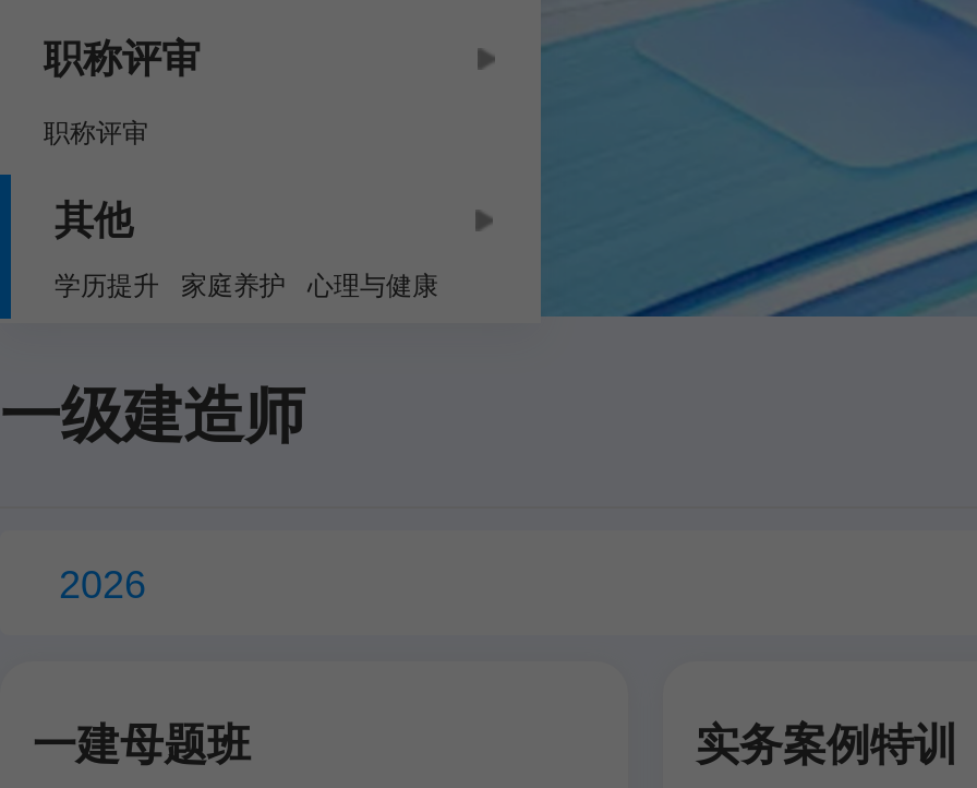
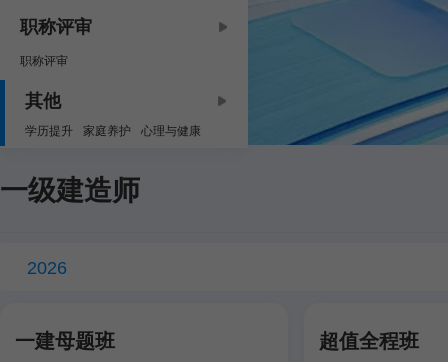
[696,720,957,768] 实务案例特训 -> [319,330,419,352] 超值全程班

